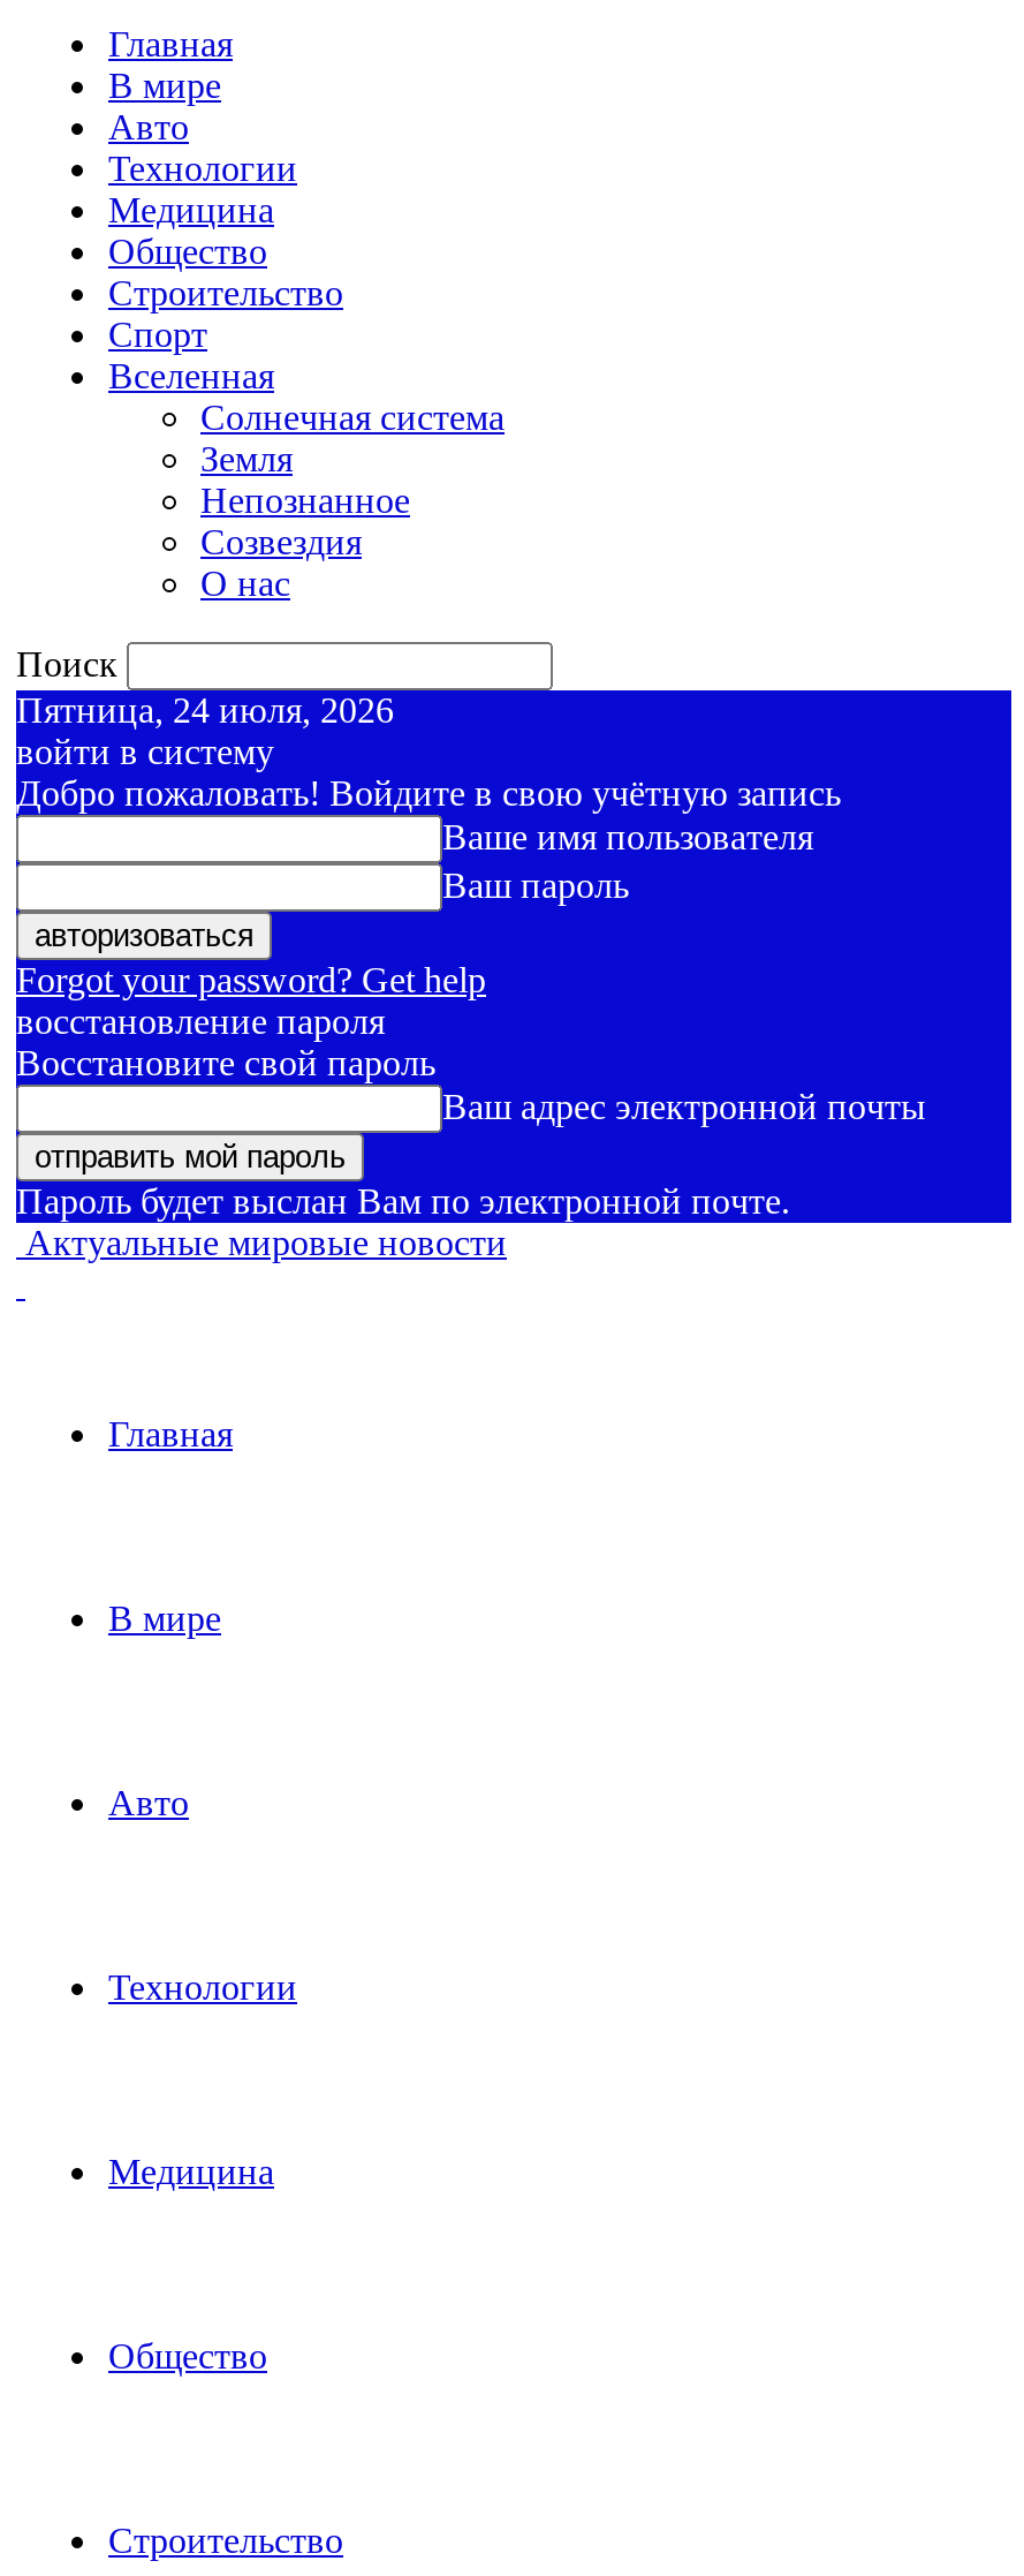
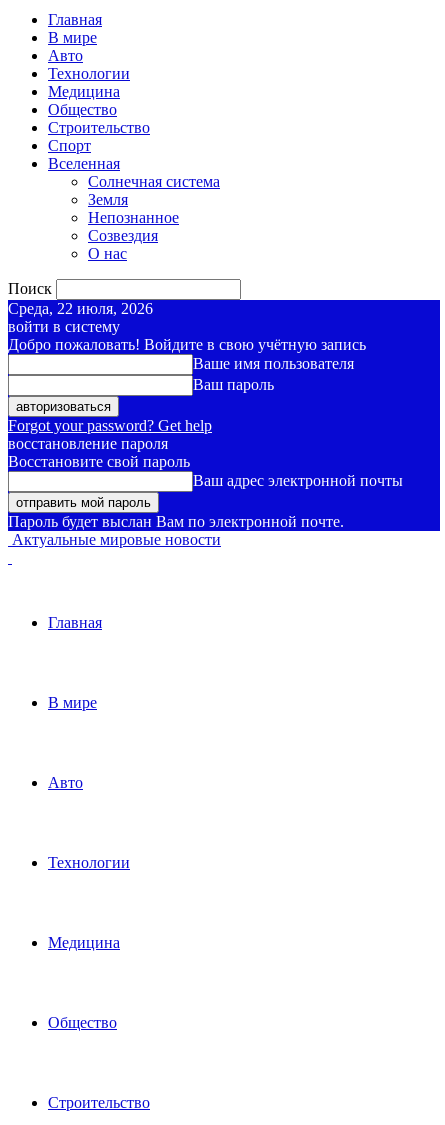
[16,690,394,730] Пятница, 24 июля, 2026 -> [8,300,153,317] Среда, 22 июля, 2026

